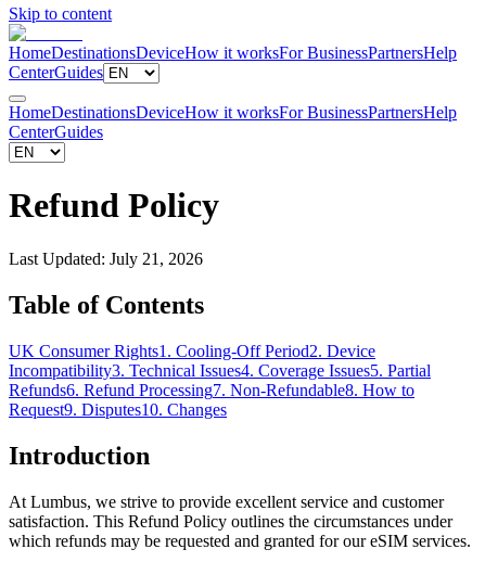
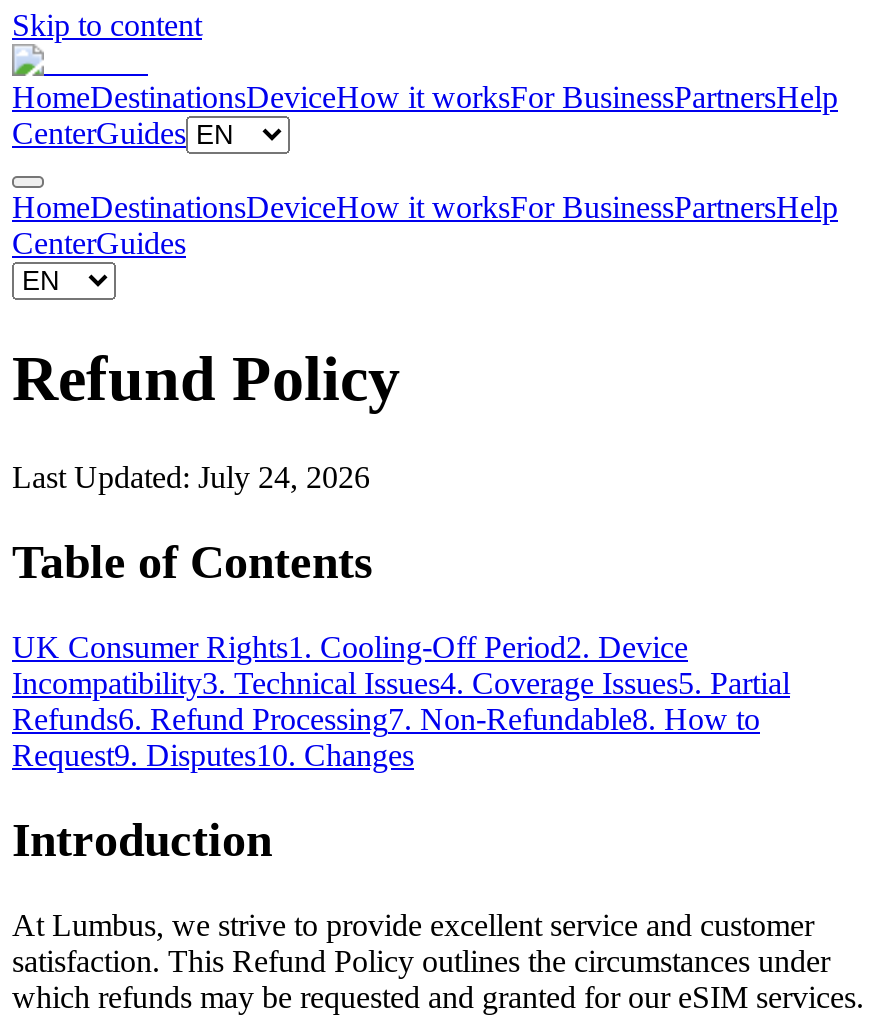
[9,249,203,268] Last Updated: July 21, 2026 -> [12,460,370,494] Last Updated: July 24, 2026

